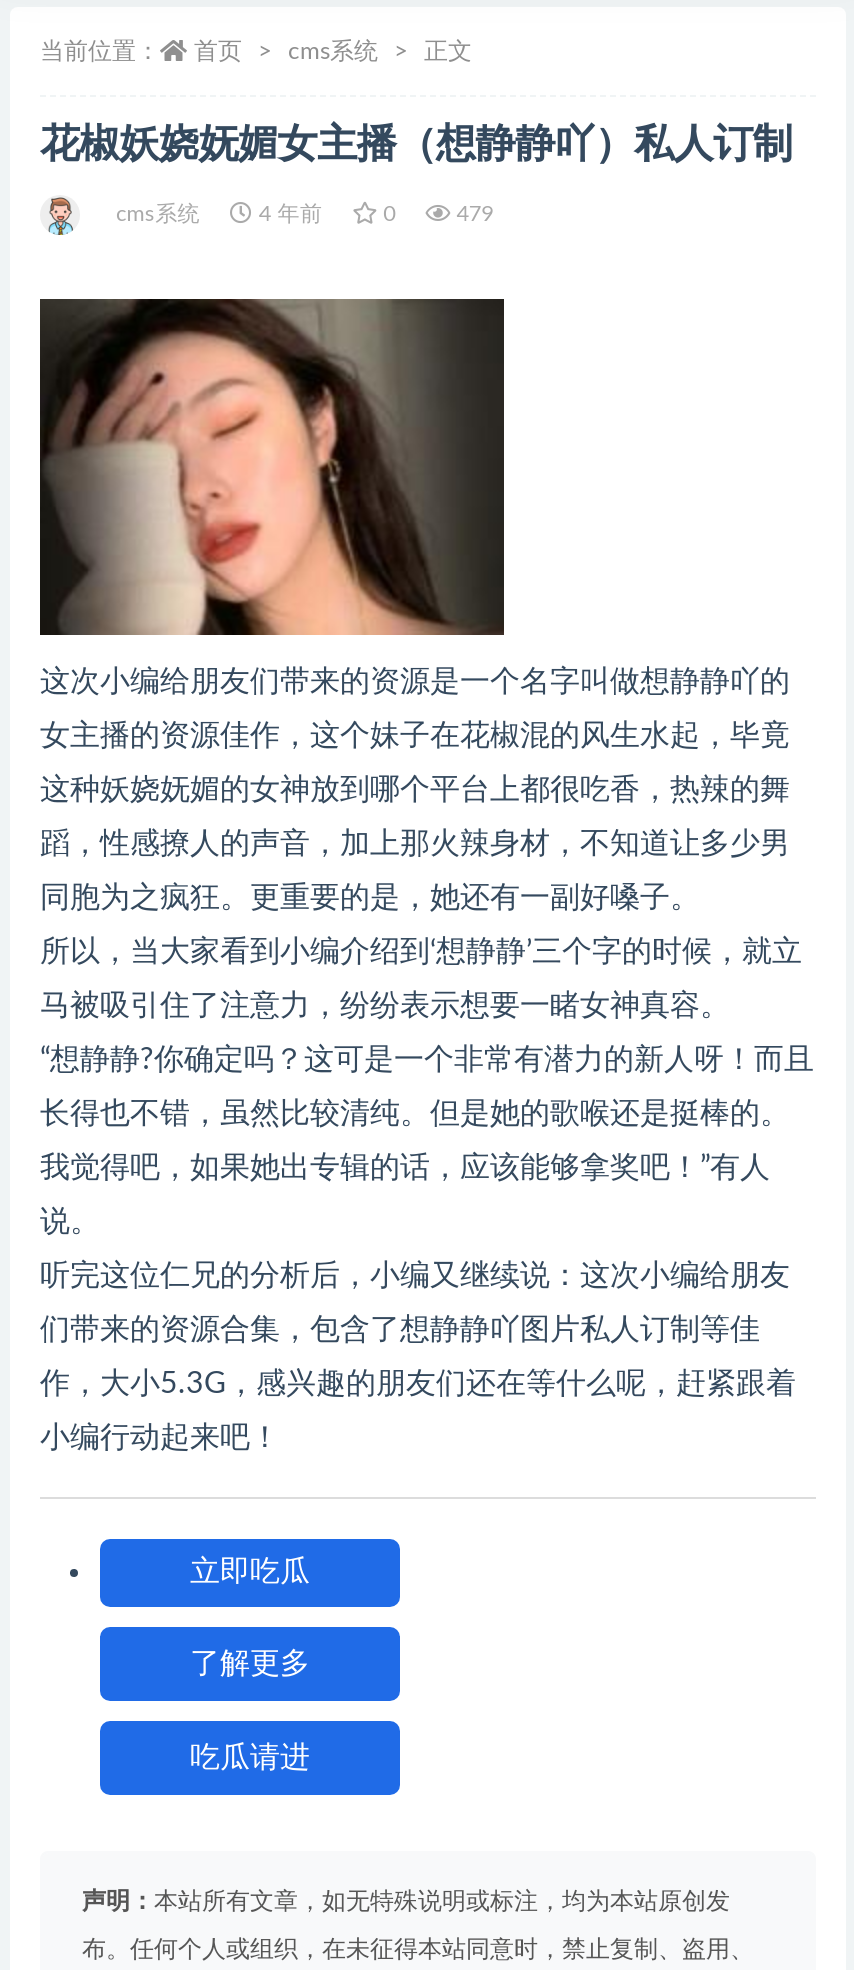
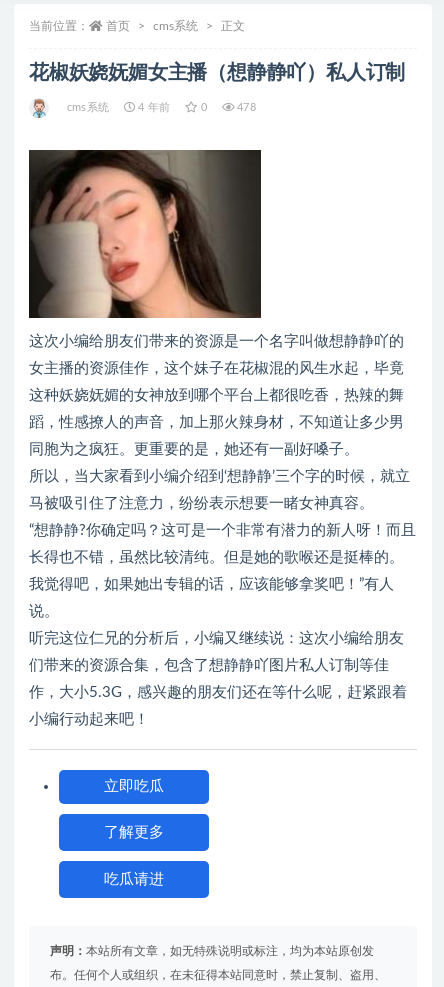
[450,203,494,225] 479 -> [234,102,256,113] 478

